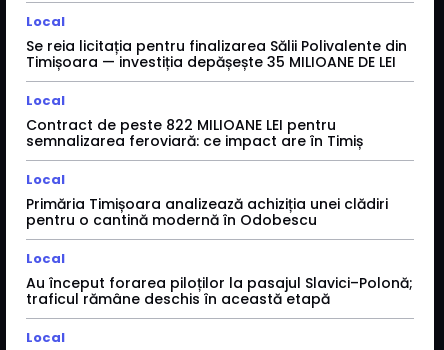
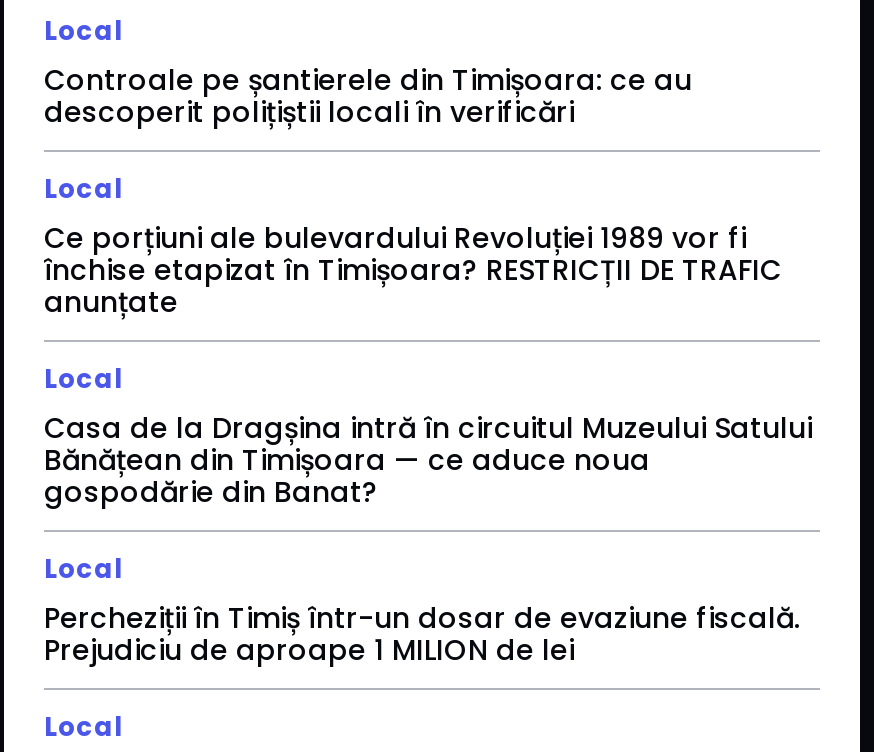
[26,36,407,72] Se reia licitația pentru finalizarea Sălii Polivalente din | Timișoara — investiția depășește 35 MILIOANE DE LEI -> [44,60,692,132] Controale pe șantierele din Timișoara: ce au | descoperit polițiștii locali în verificări
[26,115,363,151] Contract de peste 822 MILIOANE LEI pentru | semnalizarea feroviară: ce impact are în Timiș -> [44,218,782,322] Ce porțiuni ale bulevardului Revoluției 1989 vor fi | închise etapizat în Timișoara? RESTRICȚII DE TRAFIC | anunțate
[26,194,388,230] Primăria Timișoara analizează achiziția unei clădiri | pentru o cantină modernă în Odobescu -> [44,408,812,512] Casa de la Dragșina intră în circuitul Muzeului Satului | Bănățean din Timișoara — ce aduce noua | gospodărie din Banat?
[26,273,413,309] Au început forarea piloților la pasajul Slavici–Polonă; | traficul rămâne deschis în această etapă -> [44,598,800,670] Percheziții în Timiș într-un dosar de evaziune fiscală. | Prejudiciu de aproape 1 MILION de lei

